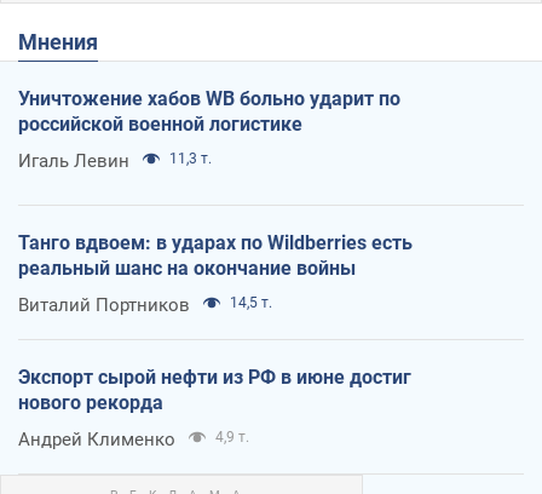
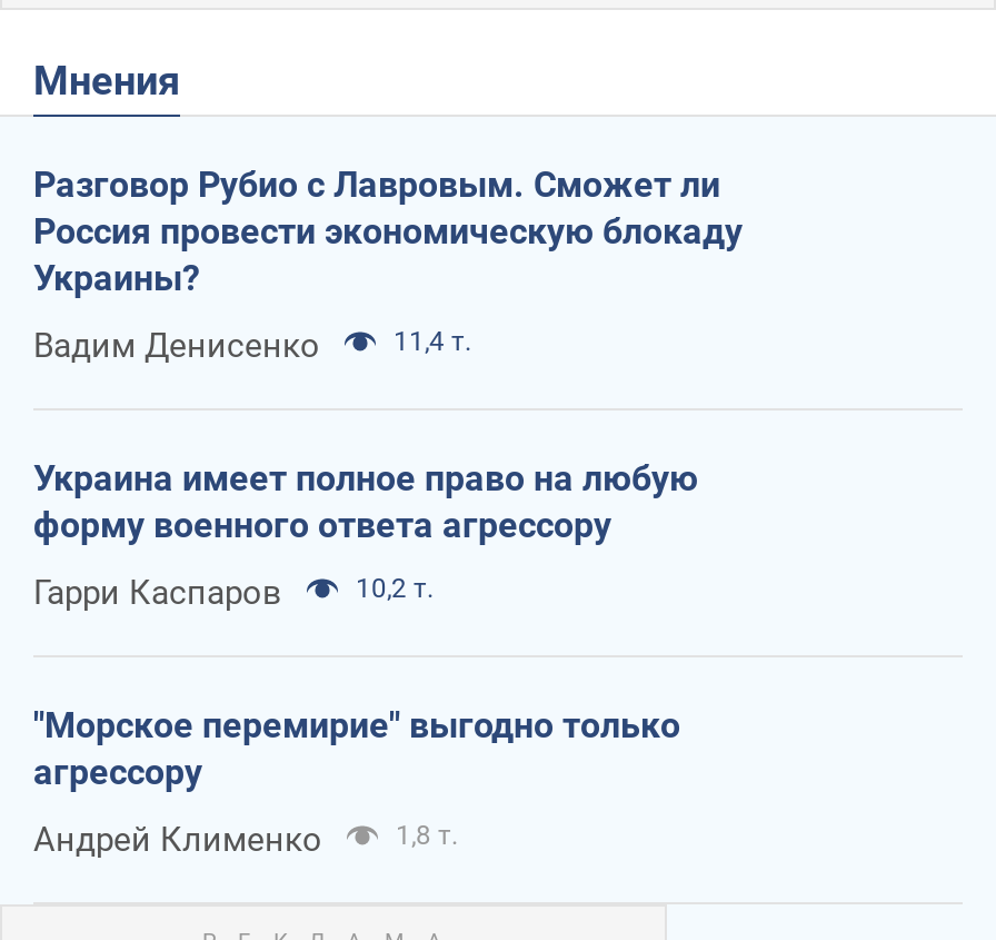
[18,87,400,135] Уничтожение хабов WB больно ударит по | российской военной логистике -> [33,163,743,299] Разговор Рубио с Лавровым. Сможет ли | Россия провести экономическую блокаду | Украины?
[18,150,212,172] Игаль Левин | 11,3 т. -> [33,325,471,365] Вадим Денисенко | 11,4 т.
[18,231,413,279] Танго вдвоем: в ударах по Wildberries есть | реальный шанс на окончание войны -> [33,457,698,546] Украина имеет полное право на любую | форму военного ответа агрессору
[18,294,272,316] Виталий Портников | 14,5 т. -> [33,572,434,612] Гарри Каспаров | 10,2 т.
[18,365,411,414] Экспорт сырой нефти из РФ в июне достиг | нового рекорда -> [33,703,680,792] "Морское перемирие" выгодно только | агрессору
[215,428,249,445] 4,9 т. -> [396,819,458,850] 1,8 т.

